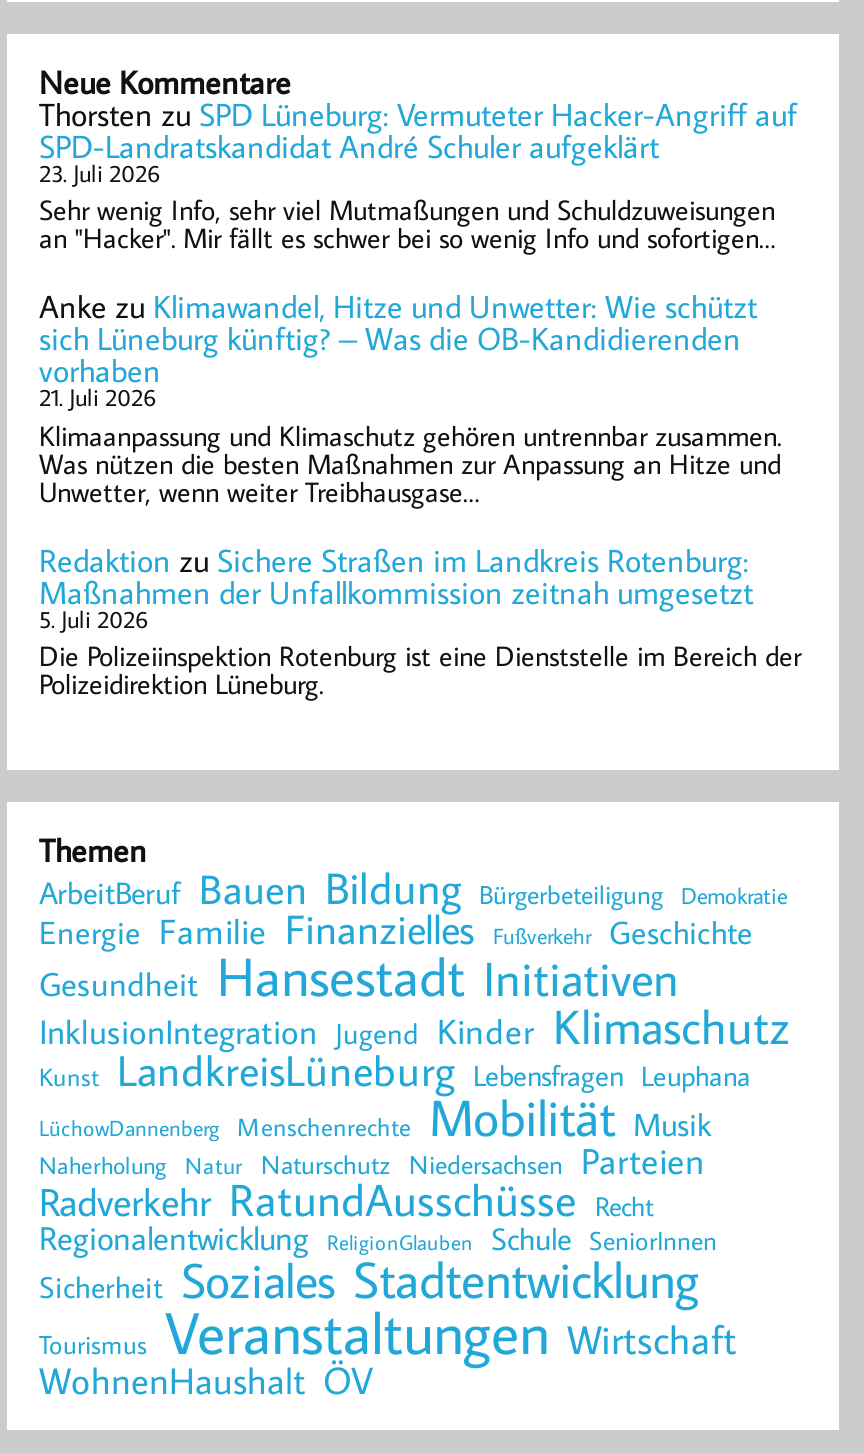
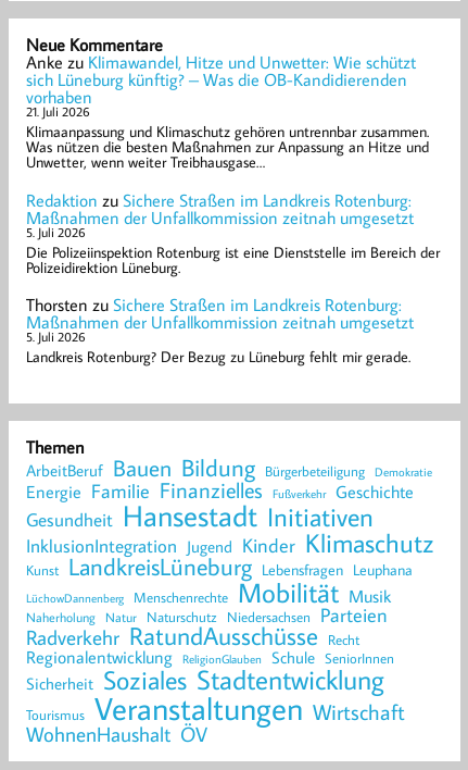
[39,94,797,256] ThorstenzuSPD Lüneburg: Vermuteter Hacker-Angriff auf | SPD-Landratskandidat André Schuler aufgeklärt | 23. Juli 2026 | Sehr wenig Info, sehr viel Mutmaßungen und Schuldzuweisungen | an "Hacker". Mir fällt es schwer bei so wenig Info und sofortigen… -> none
moved [39,287,801,703] -> [26,51,440,277]: Anke zu Klimawandel, Hitze und Unwetter: Wie schützt | sich Lüneburg künftig? – Was die OB-Kandidierenden | vorhaben | ... | Die Polizeiinspektion Rotenburg ist eine Dienststelle im Bereich der | Polizeidirektion Lüneburg.
none -> [26,294,414,367] Thorsten zu Sichere Straßen im Landkreis Rotenburg: | Maßnahmen der Unfallkommission zeitnah umgesetzt | 5. Juli 2026 | Landkreis Rotenburg? Der Bezug zu Lüneburg fehlt mir gerade.

